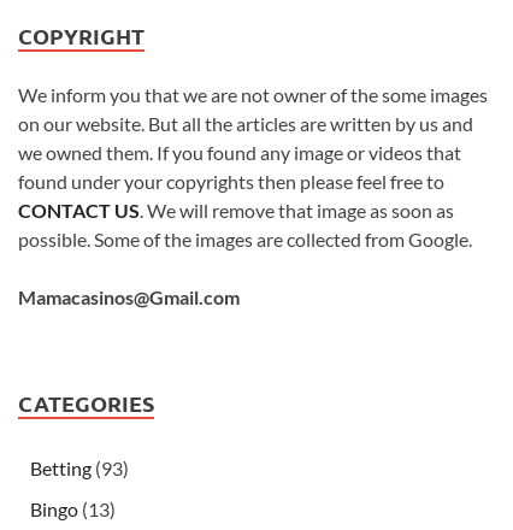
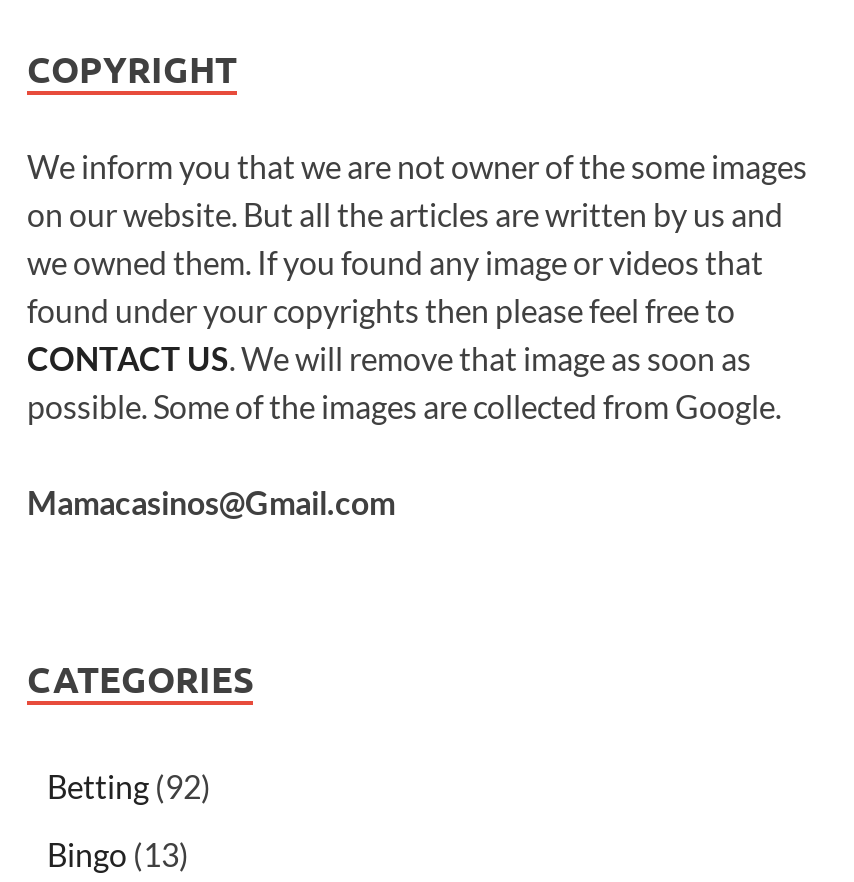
[30,456,129,479] Betting (93) -> [47,767,211,805] Betting (92)

